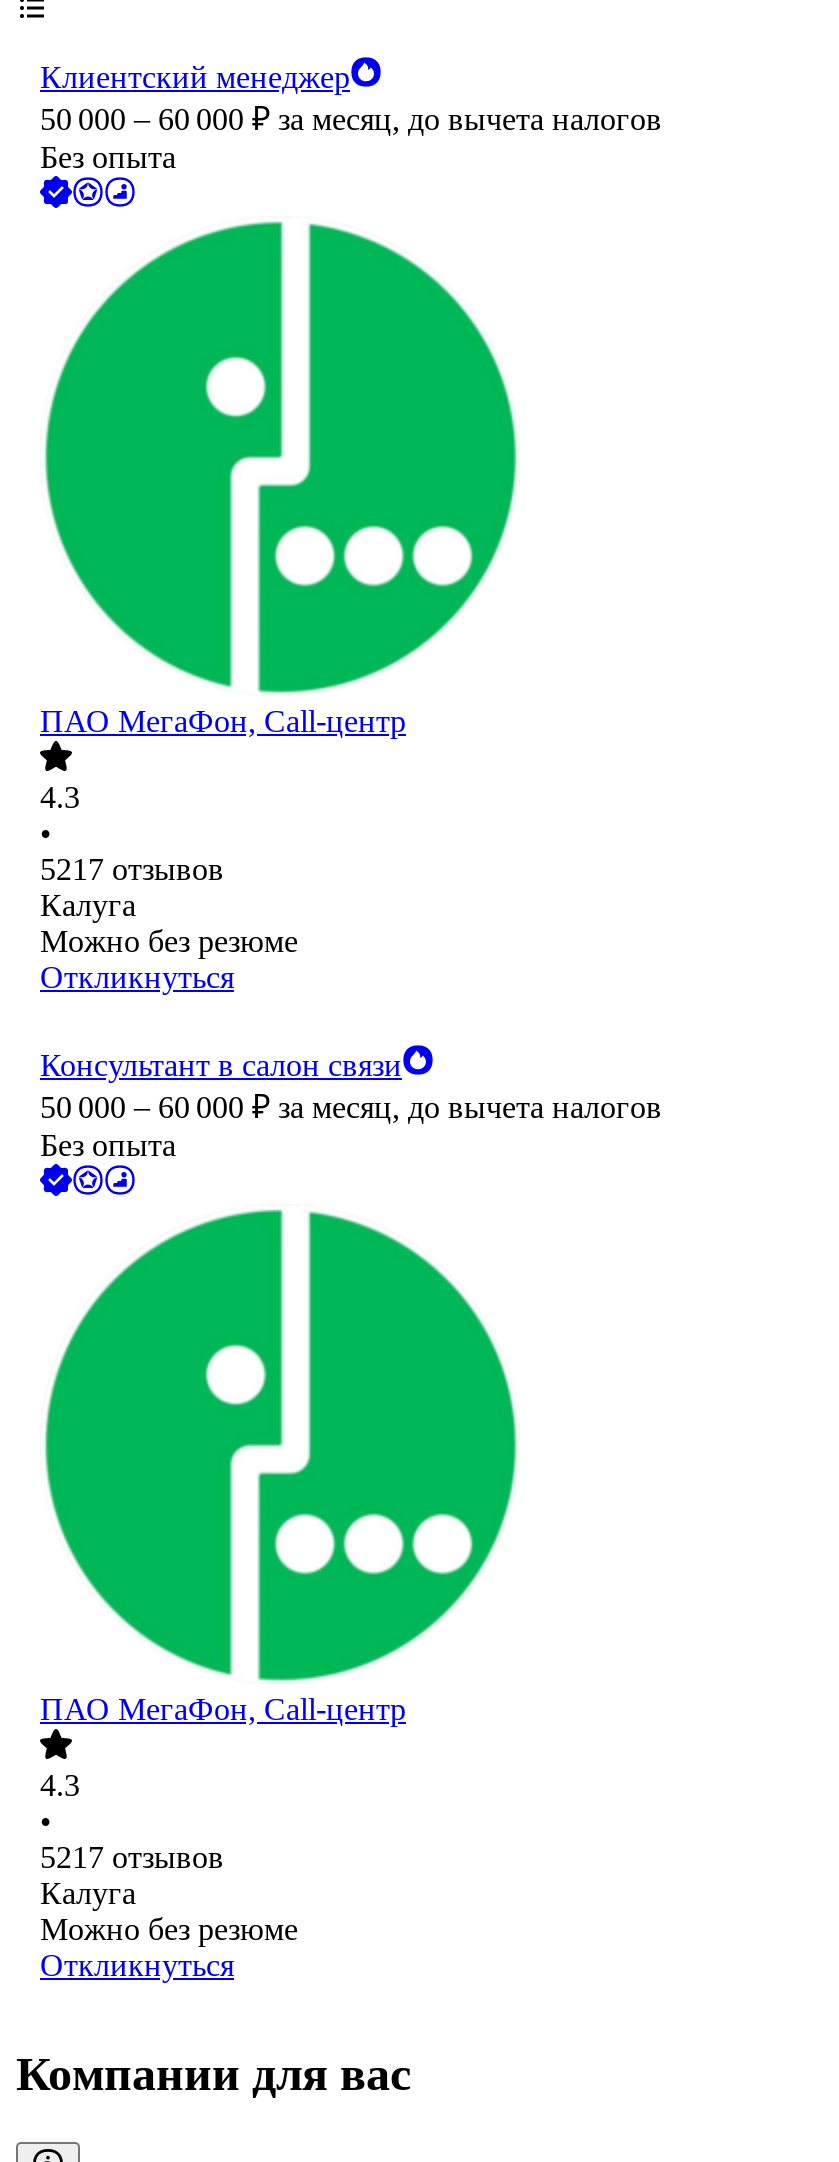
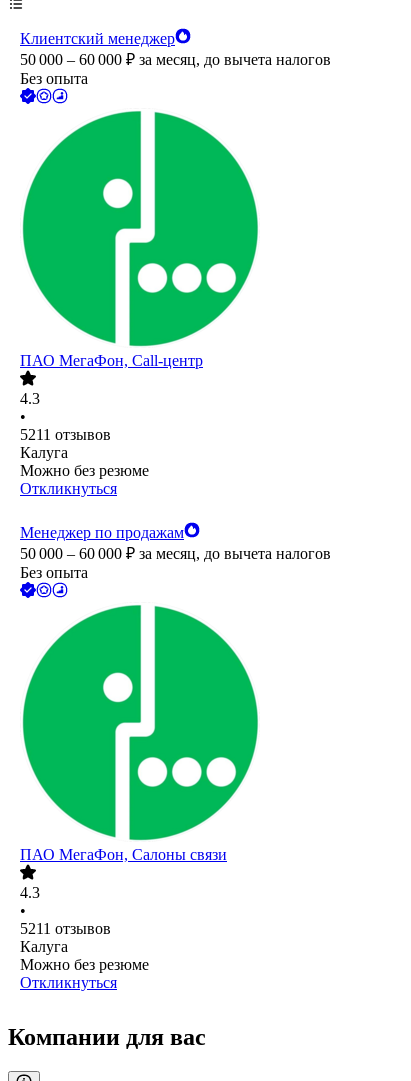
[40,853,224,887] 5217 отзывов -> [20,426,111,443] 5211 отзывов
[40,1049,402,1083] Консультант в салон связи -> [20,524,184,541] Менеджер по продажам
[40,1693,406,1727] ПАО МегаФон, Call-центр -> [20,846,227,863] ПАО МегаФон, Салоны связи
[40,1841,224,1875] 5217 отзывов -> [20,920,111,937] 5211 отзывов

